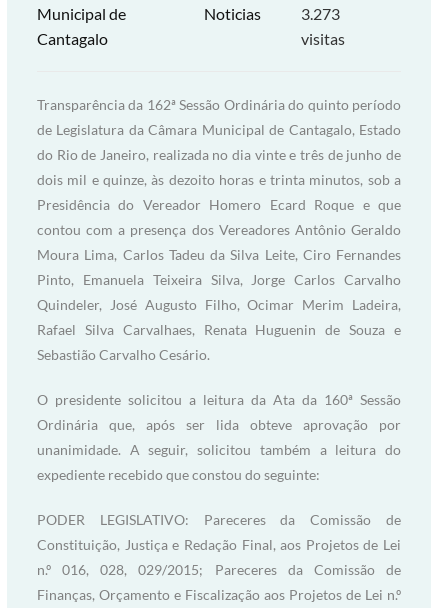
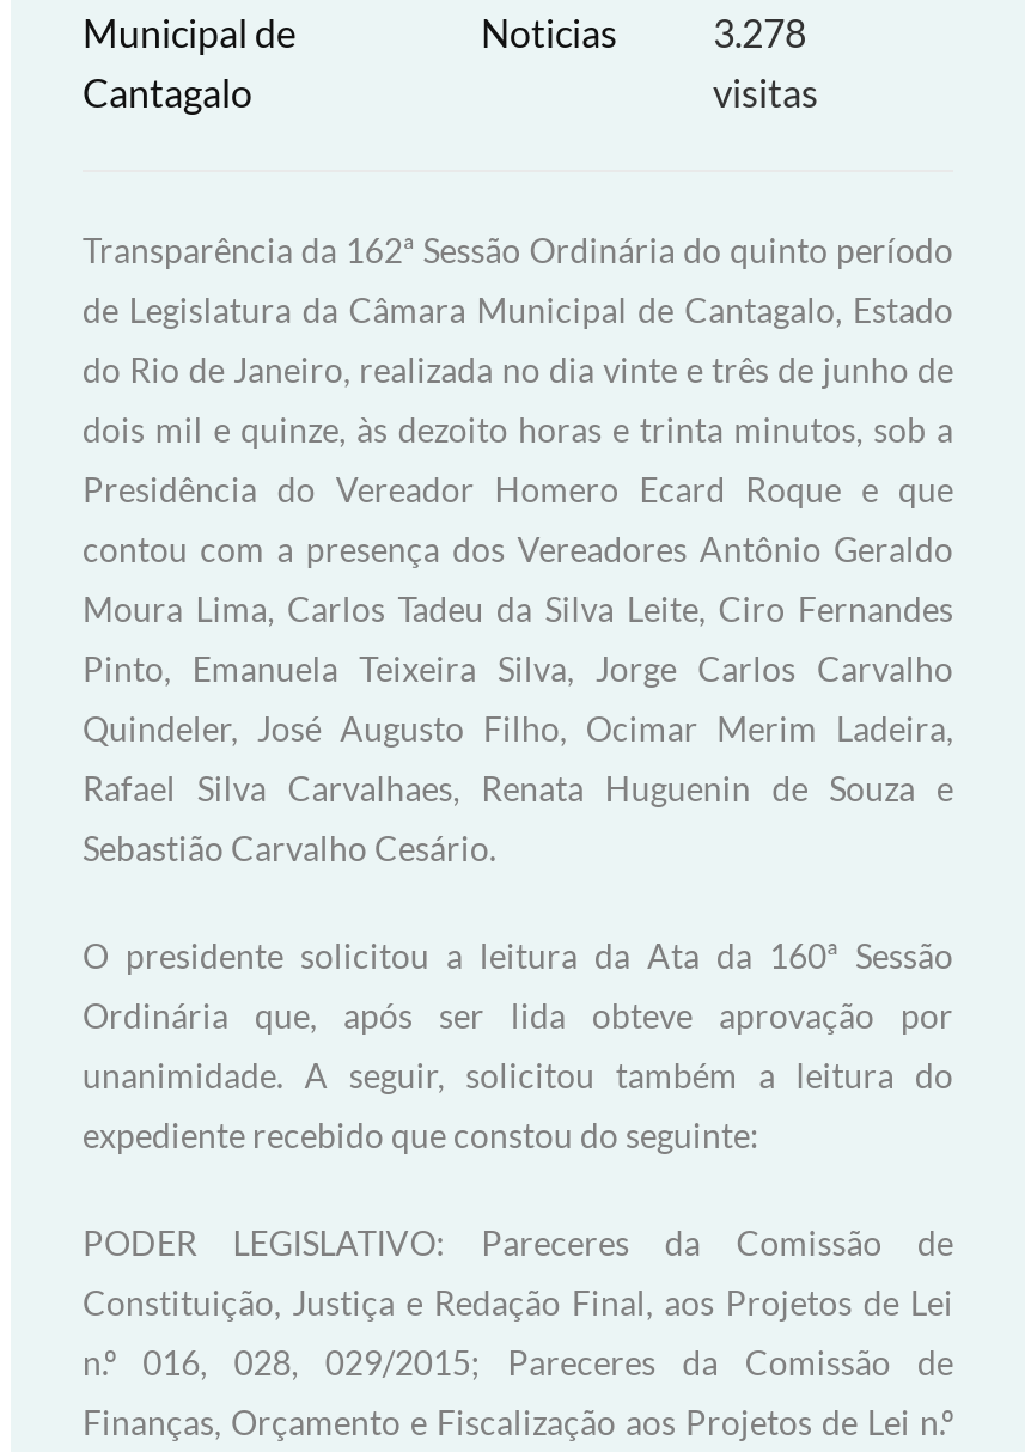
[300,4,339,23] 3.273 -> [713,9,806,54] 3.278

